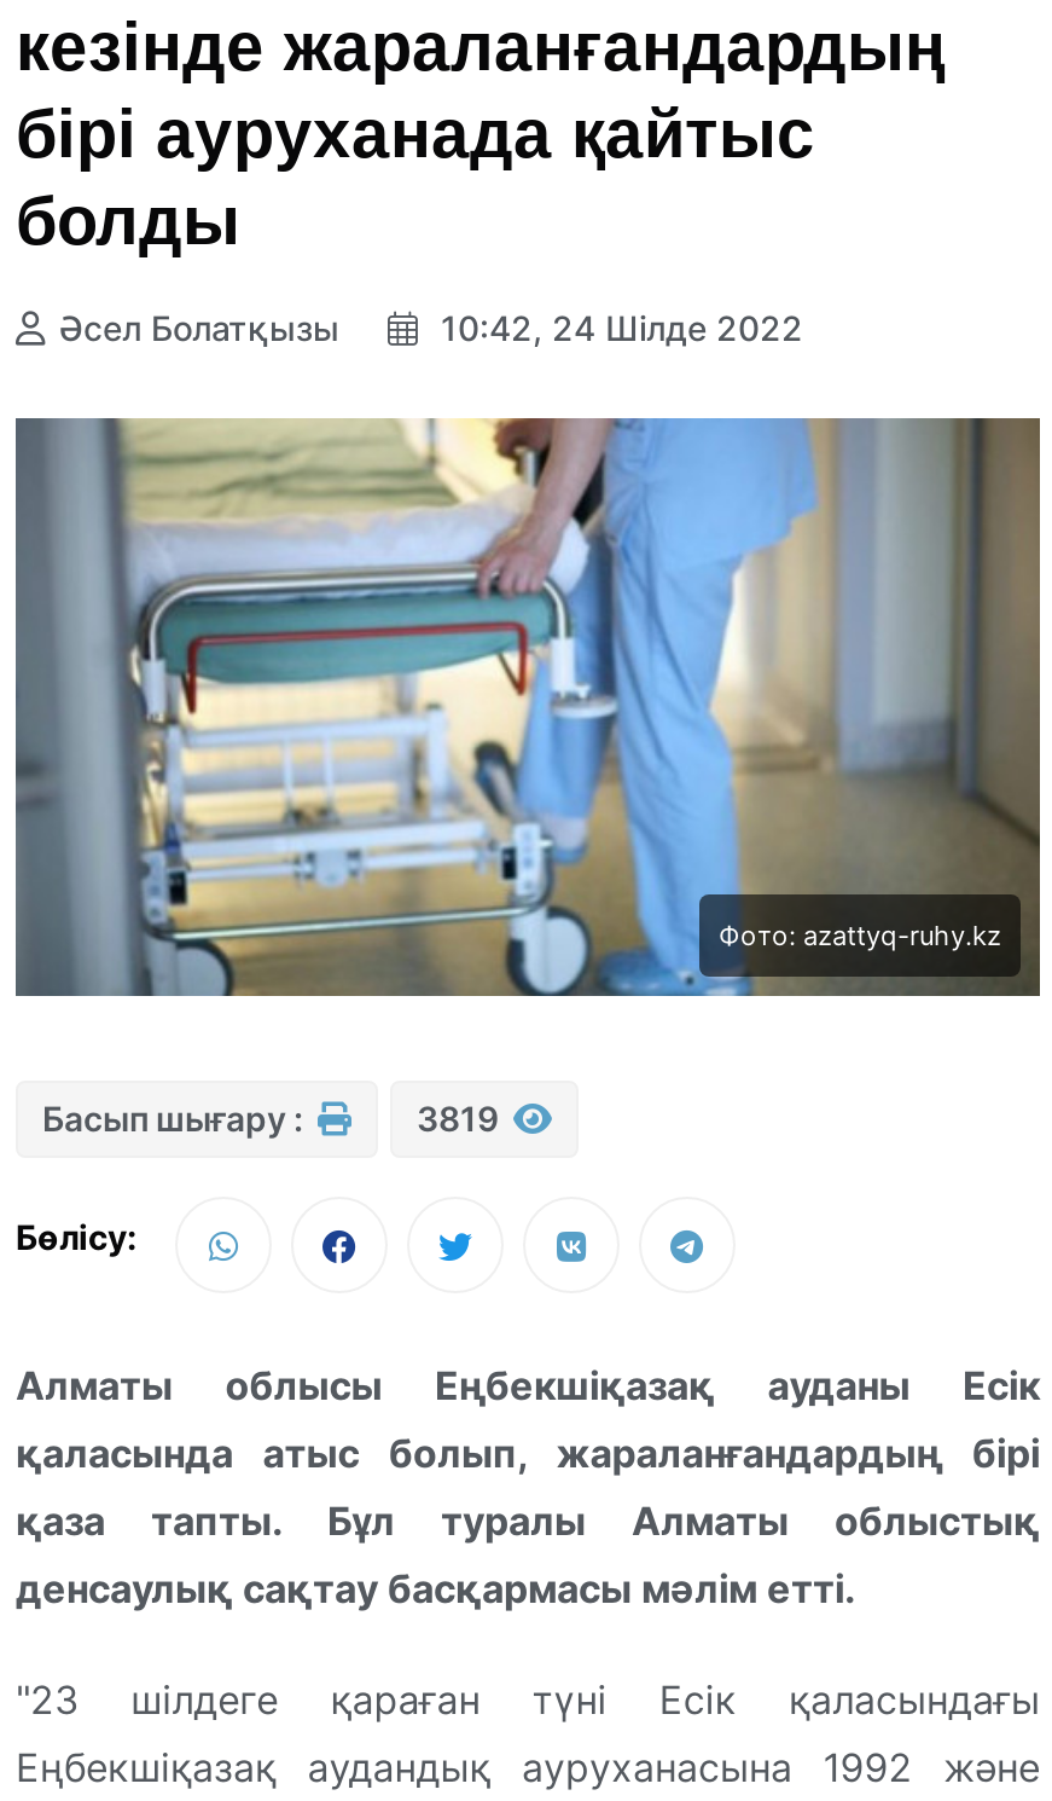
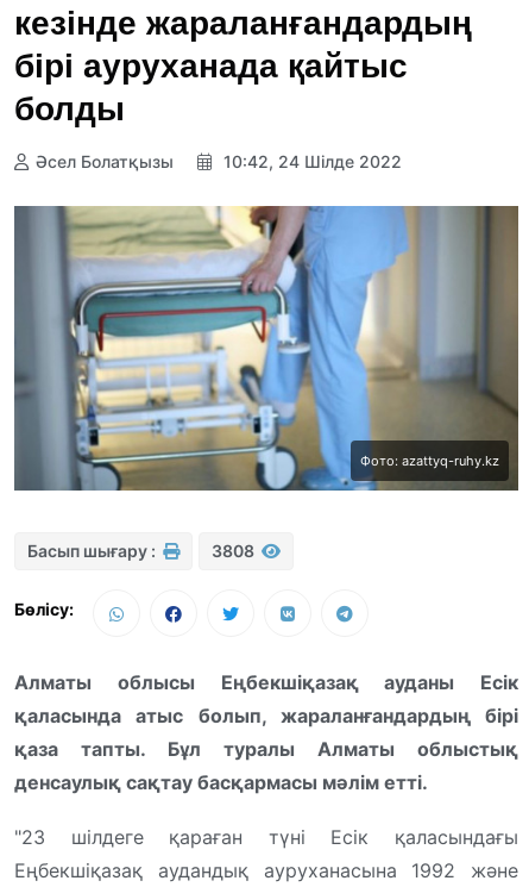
[417,1097,506,1138] 3819 -> [212,540,258,560] 3808

